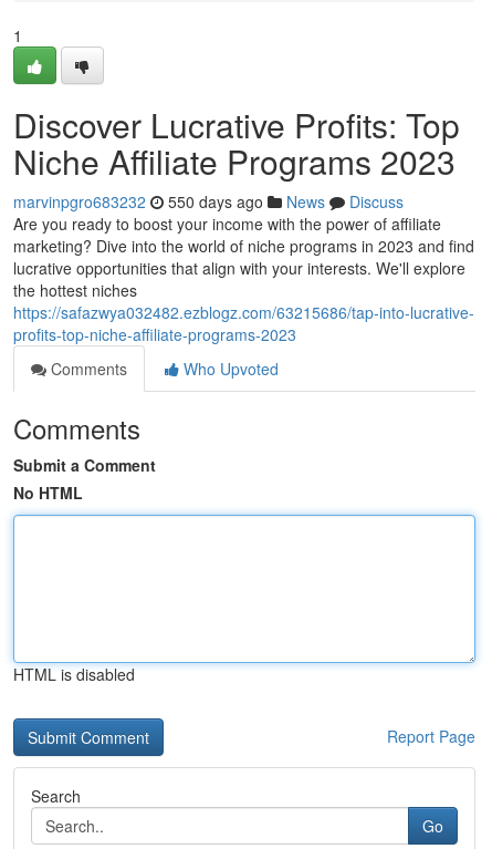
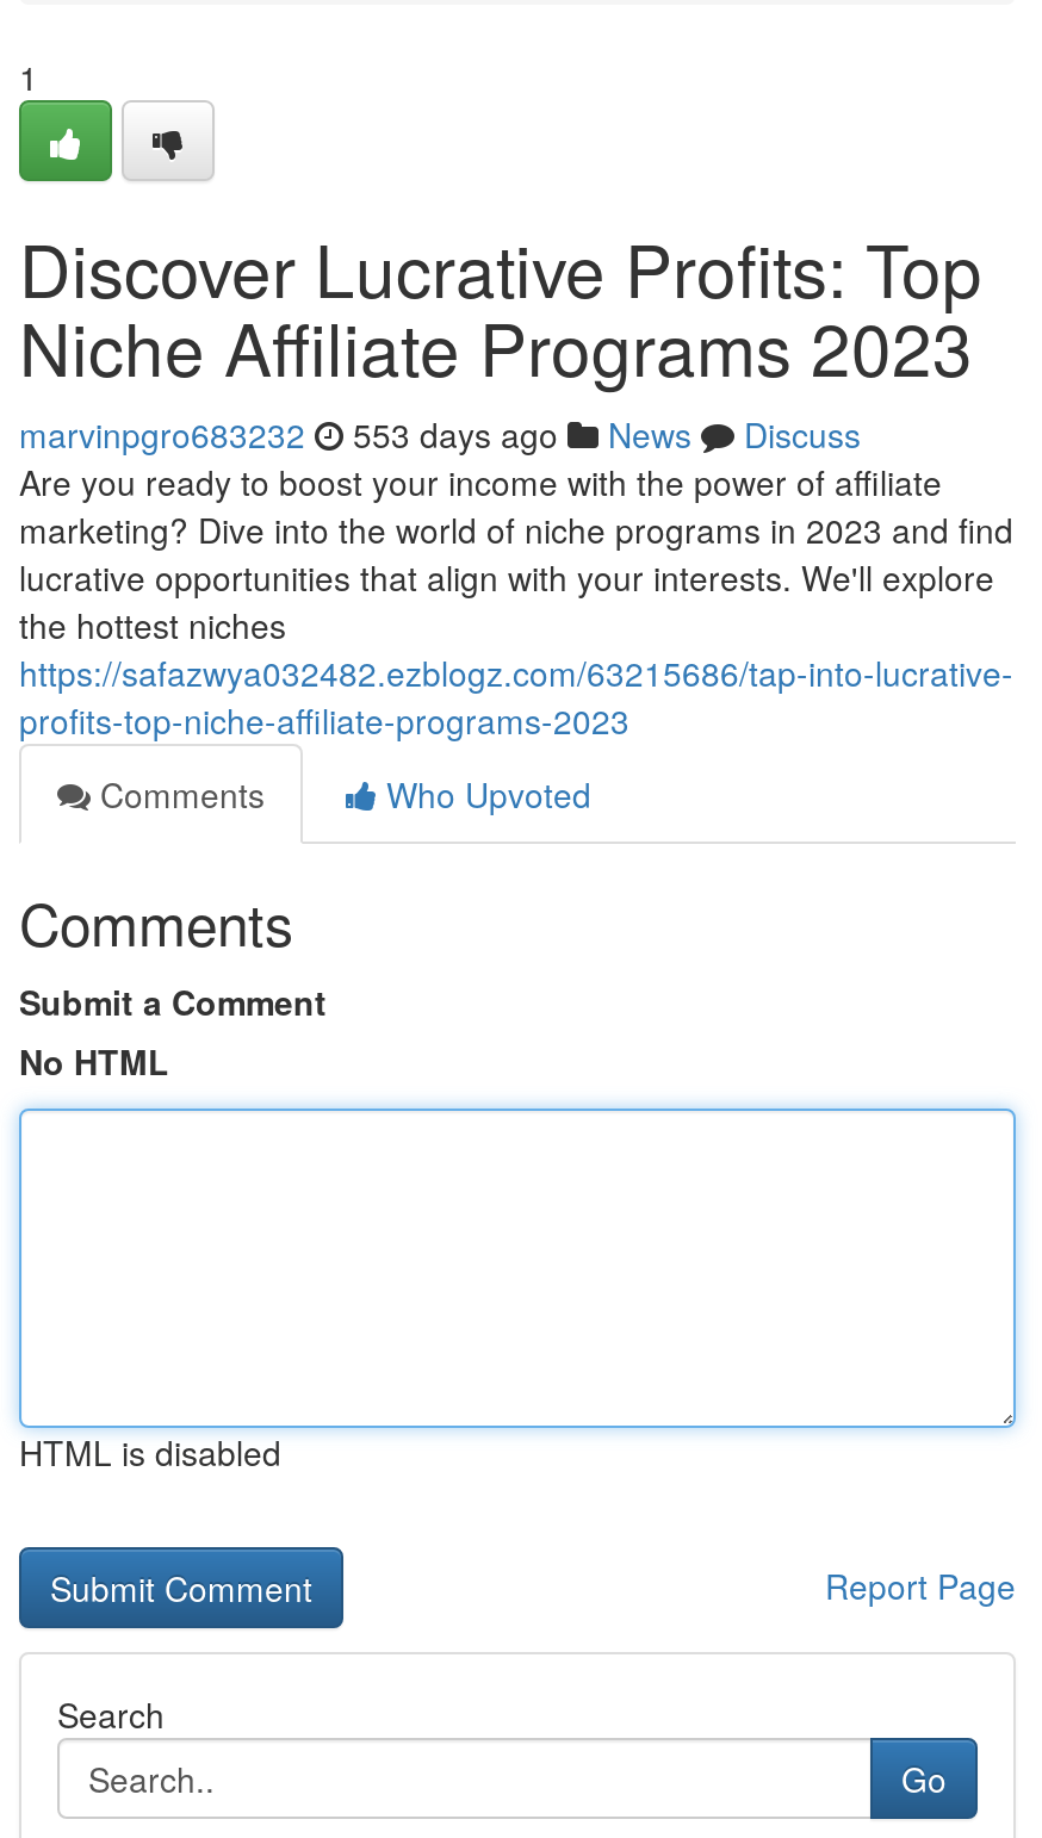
[13,190,404,213] marvinpgro683232 550 days ago News Discuss -> [19,410,861,458] marvinpgro683232 553 days ago News Discuss

